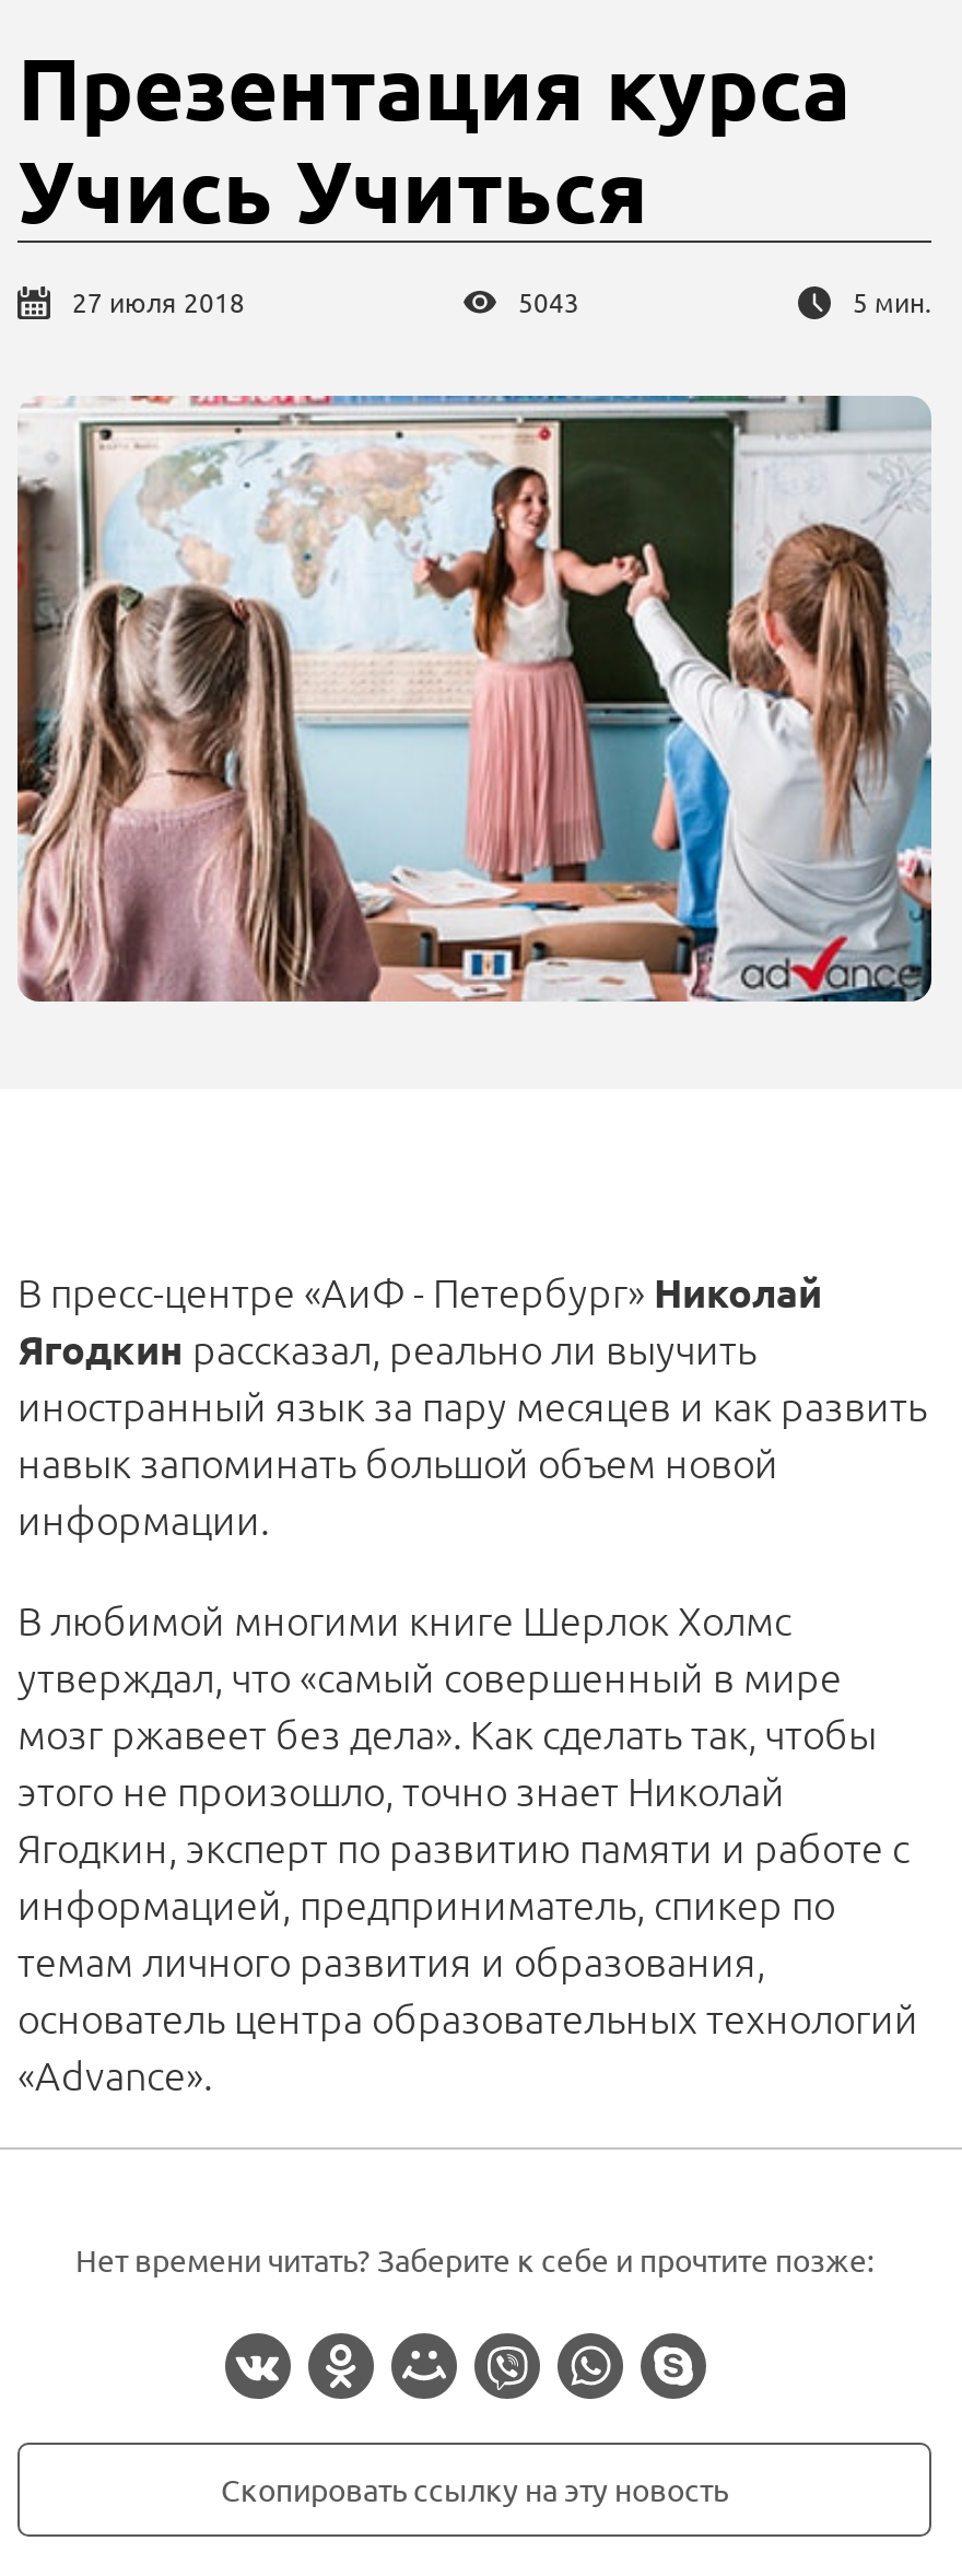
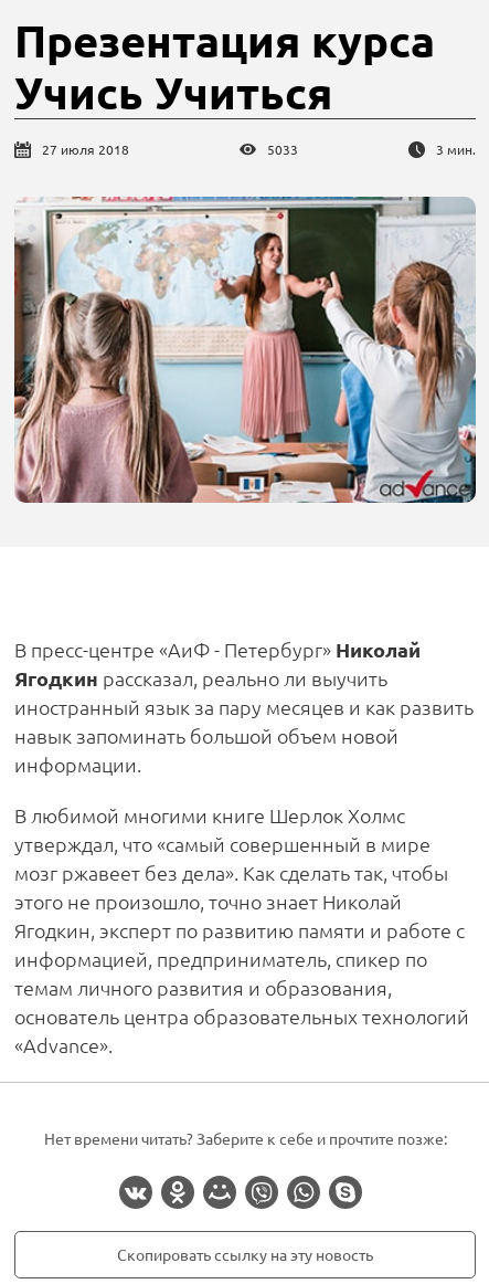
[518,284,579,319] 5043 -> [267,140,298,158] 5033
[853,284,931,319] 5 мин. -> [436,140,476,158] 3 мин.

